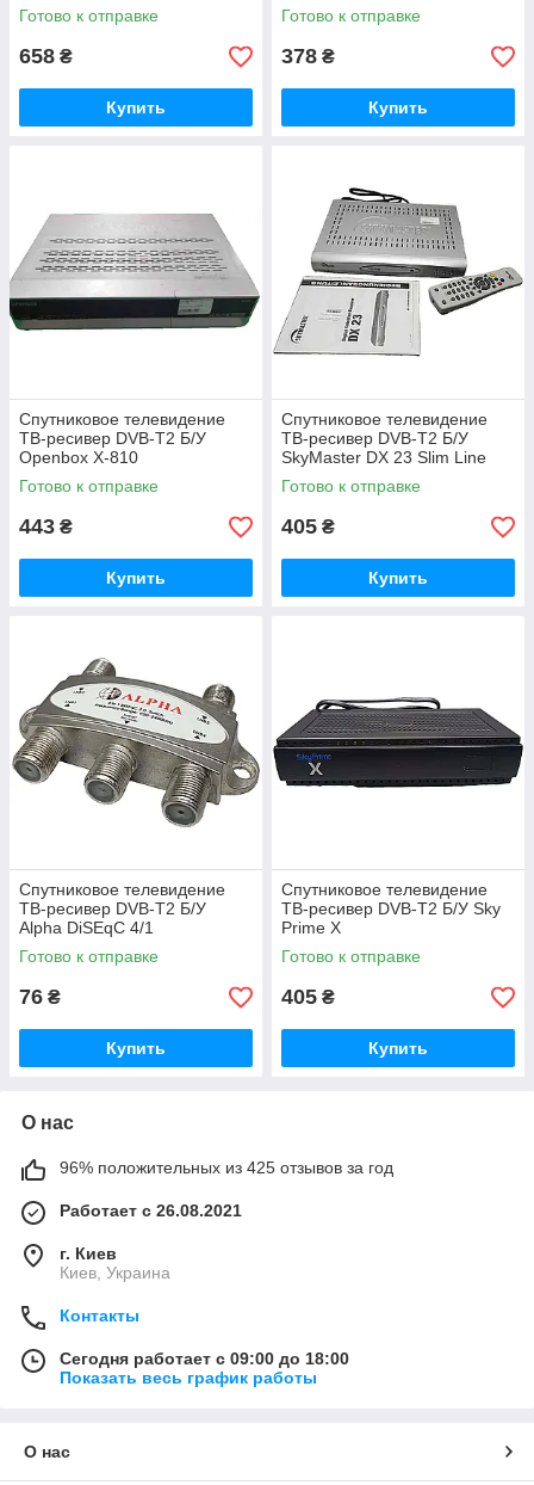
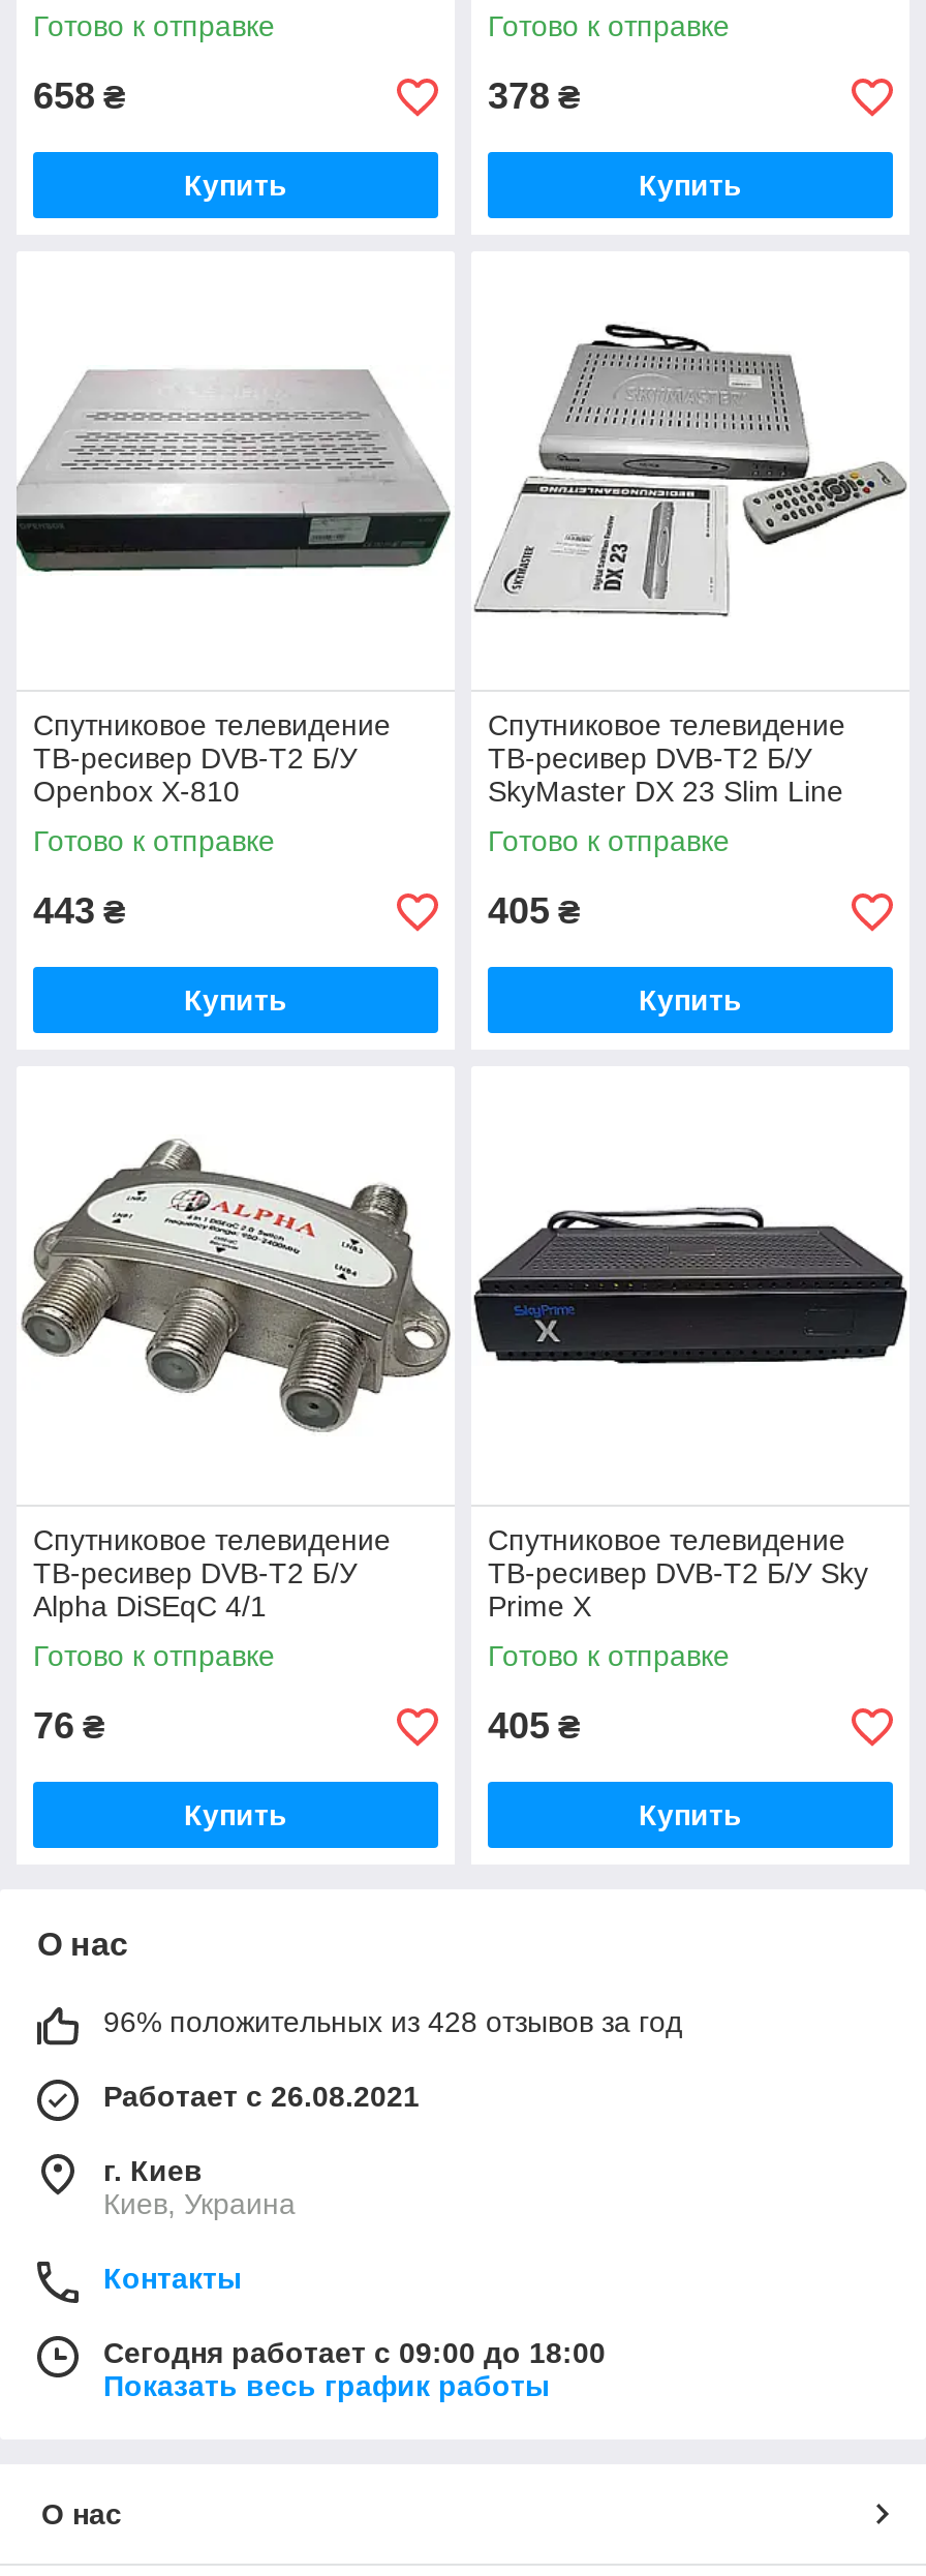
[60,1158,393,1177] 96% положительных из 425 отзывов за год -> [103,2005,682,2038] 96% положительных из 428 отзывов за год

